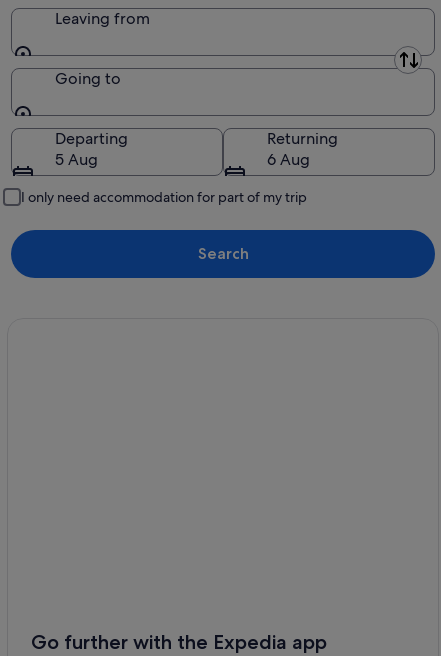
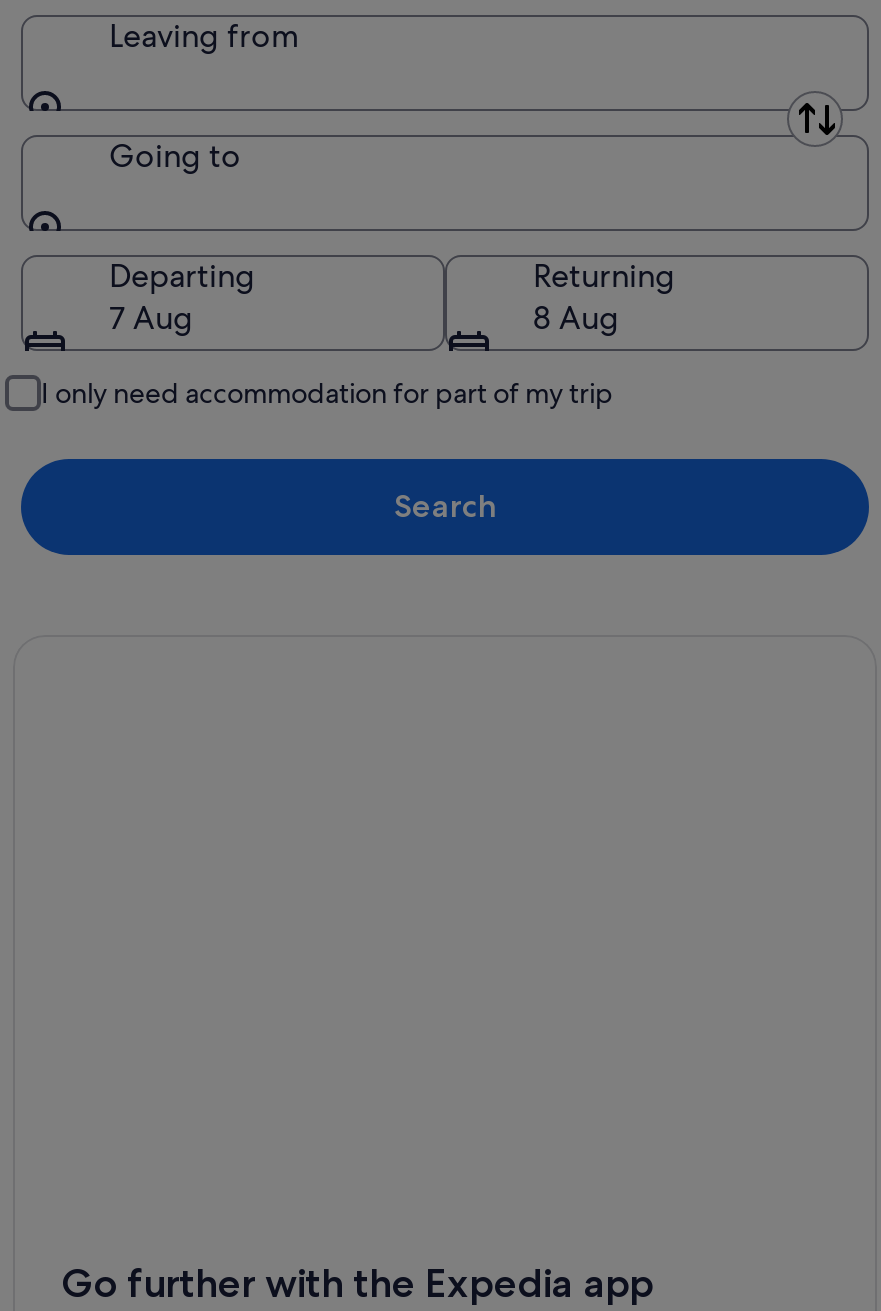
[55,149,98,170] 5 Aug -> [109,296,193,338] 7 Aug
[267,149,310,170] 6 Aug -> [533,296,619,338] 8 Aug

